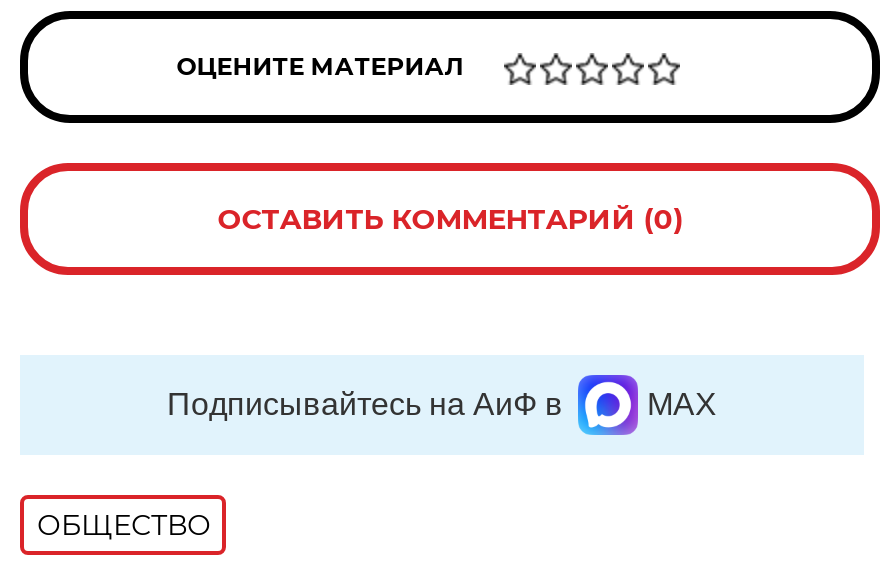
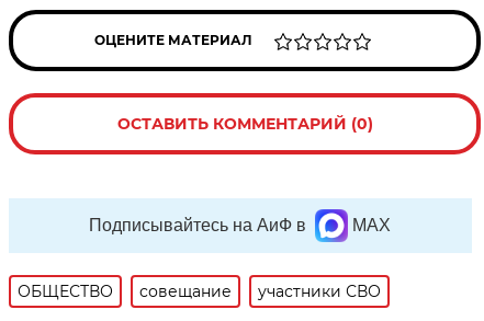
none -> [140,282,381,301] совещание | участники СВО

